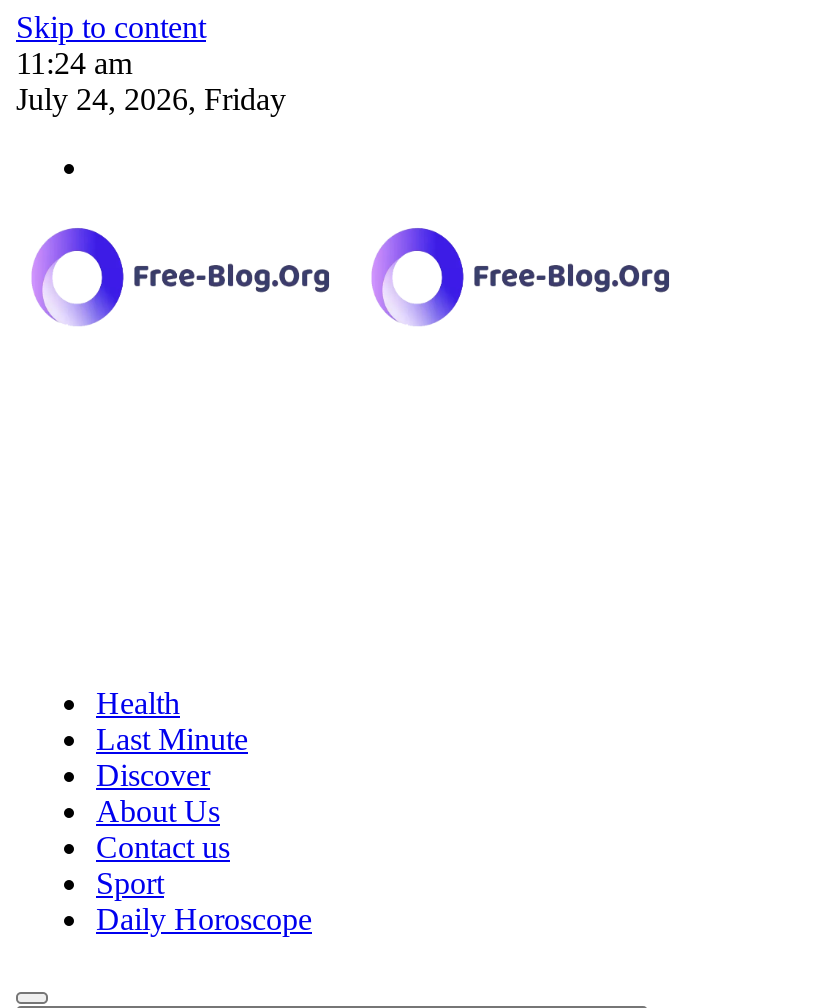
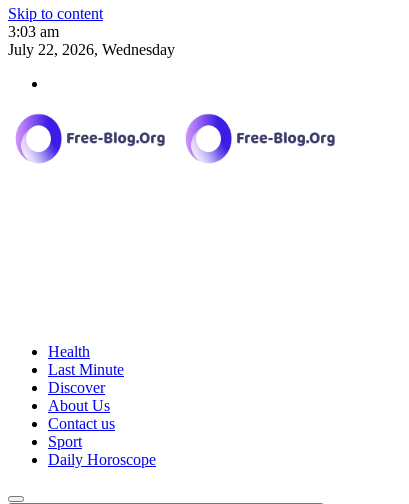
[16,46,132,80] 11:24 am -> [8,23,59,40] 3:03 am
[16,82,286,116] July 24, 2026, Friday -> [8,41,175,58] July 22, 2026, Wednesday

